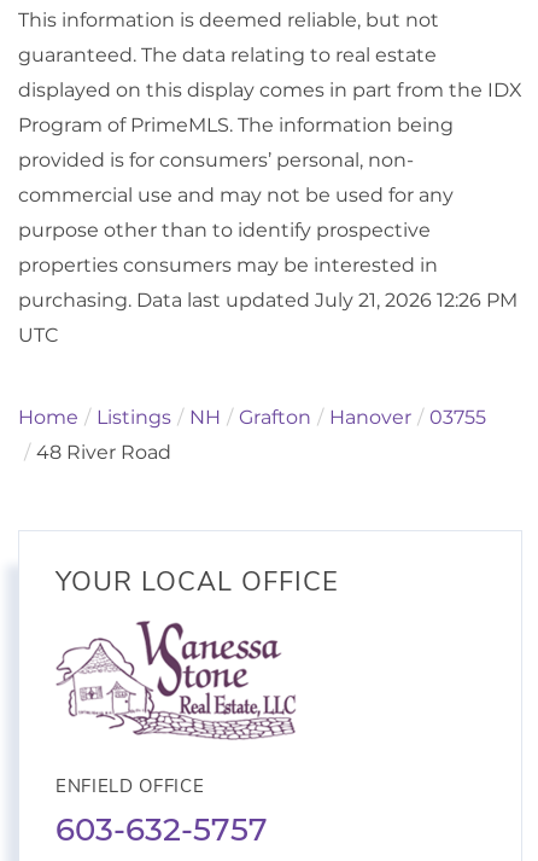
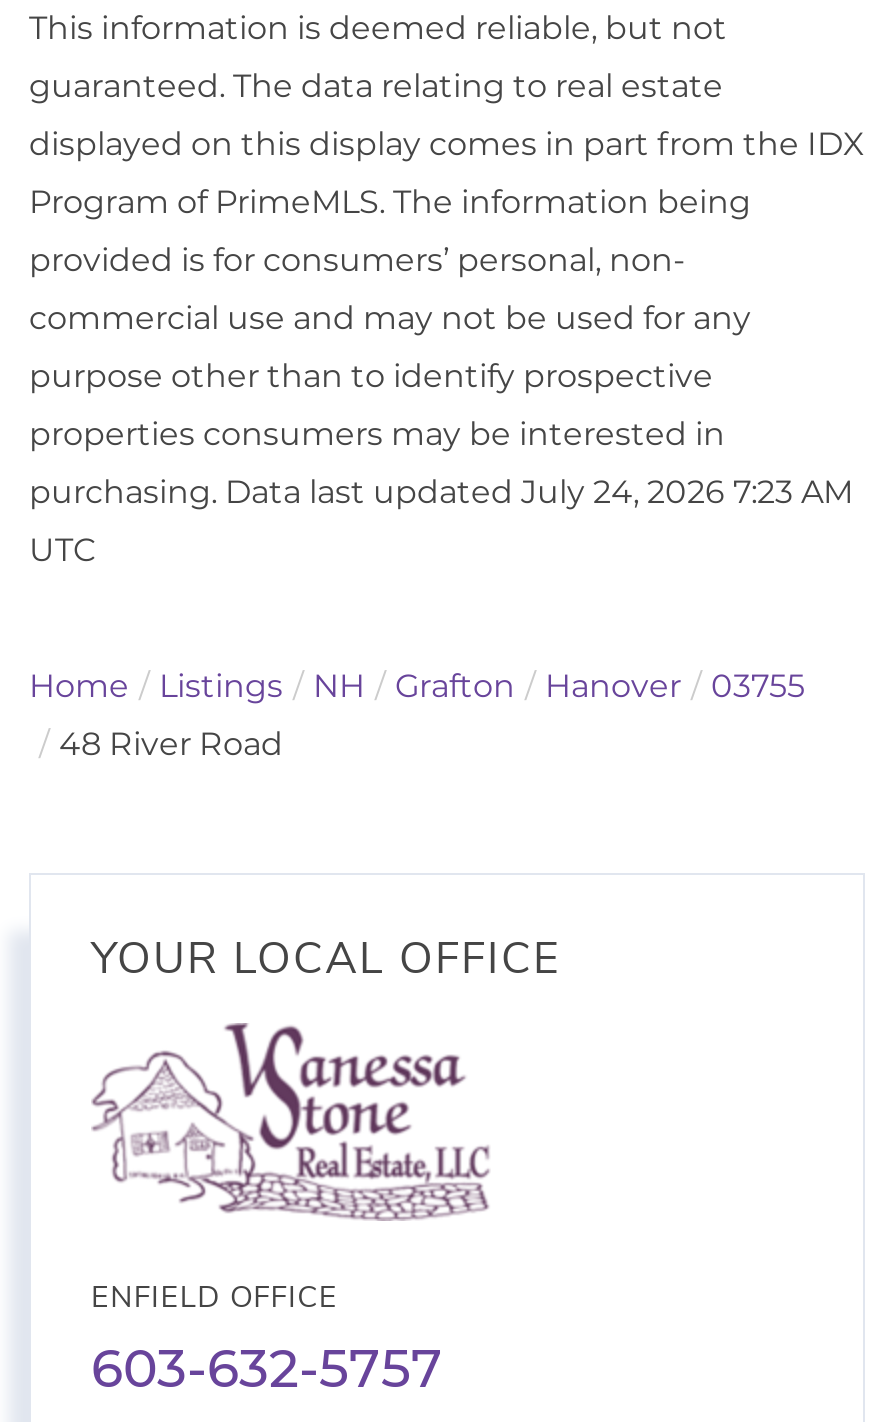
[18,289,517,312] purchasing. Data last updated July 21, 2026 12:26 PM -> [29,474,853,512] purchasing. Data last updated July 24, 2026 7:23 AM

